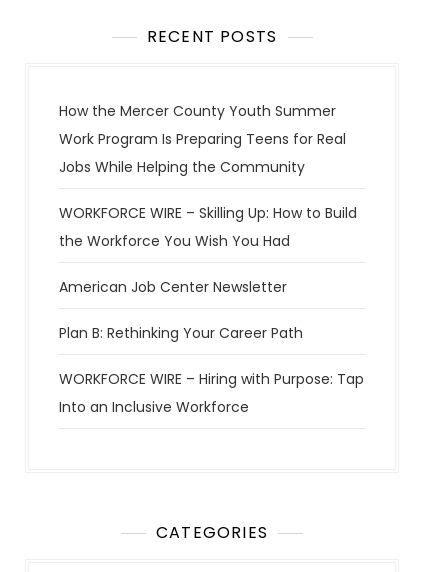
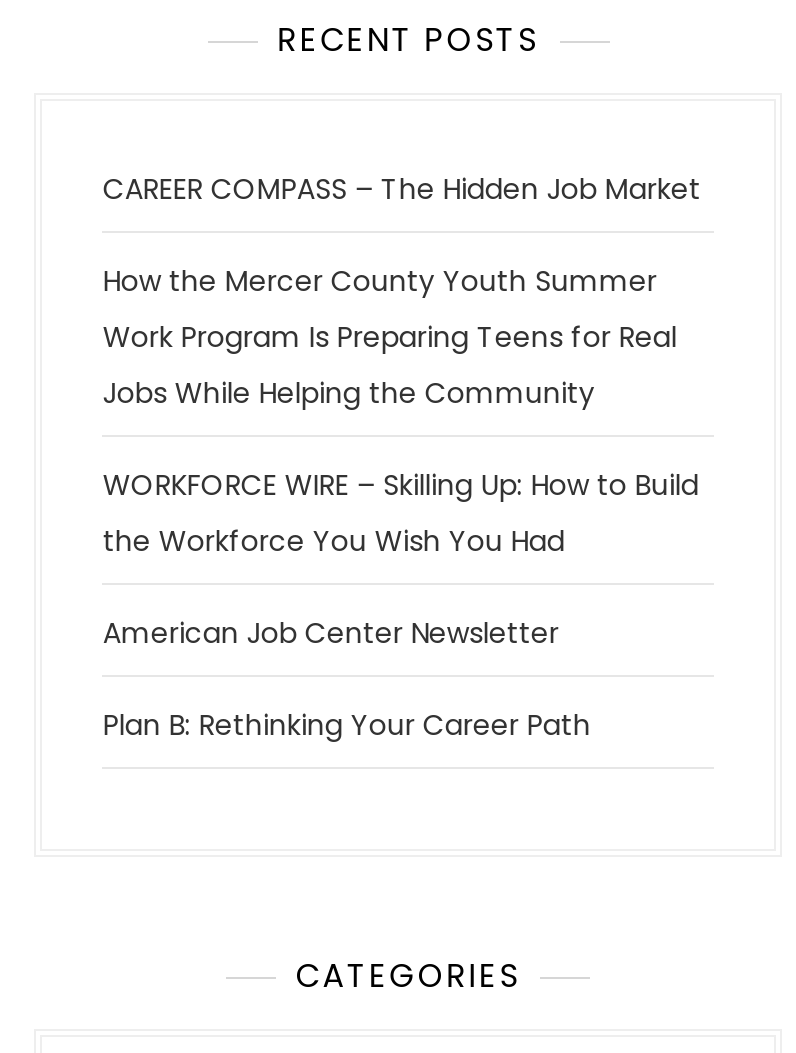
none -> [103,169,701,209] CAREER COMPASS – The Hidden Job Market
moved [59,101,357,343] -> [103,261,699,745]: How the Mercer County Youth Summer | Work Program Is Preparing Teens for Real | Jobs While Helping the Community | WORKFORCE WIRE – Skilling Up: How to Build | the Workforce You Wish You Had | American Job Center Newsletter | Plan B: Rethinking Your Career Path
[59,369,364,417] WORKFORCE WIRE – Hiring with Purpose: Tap | Into an Inclusive Workforce -> none

